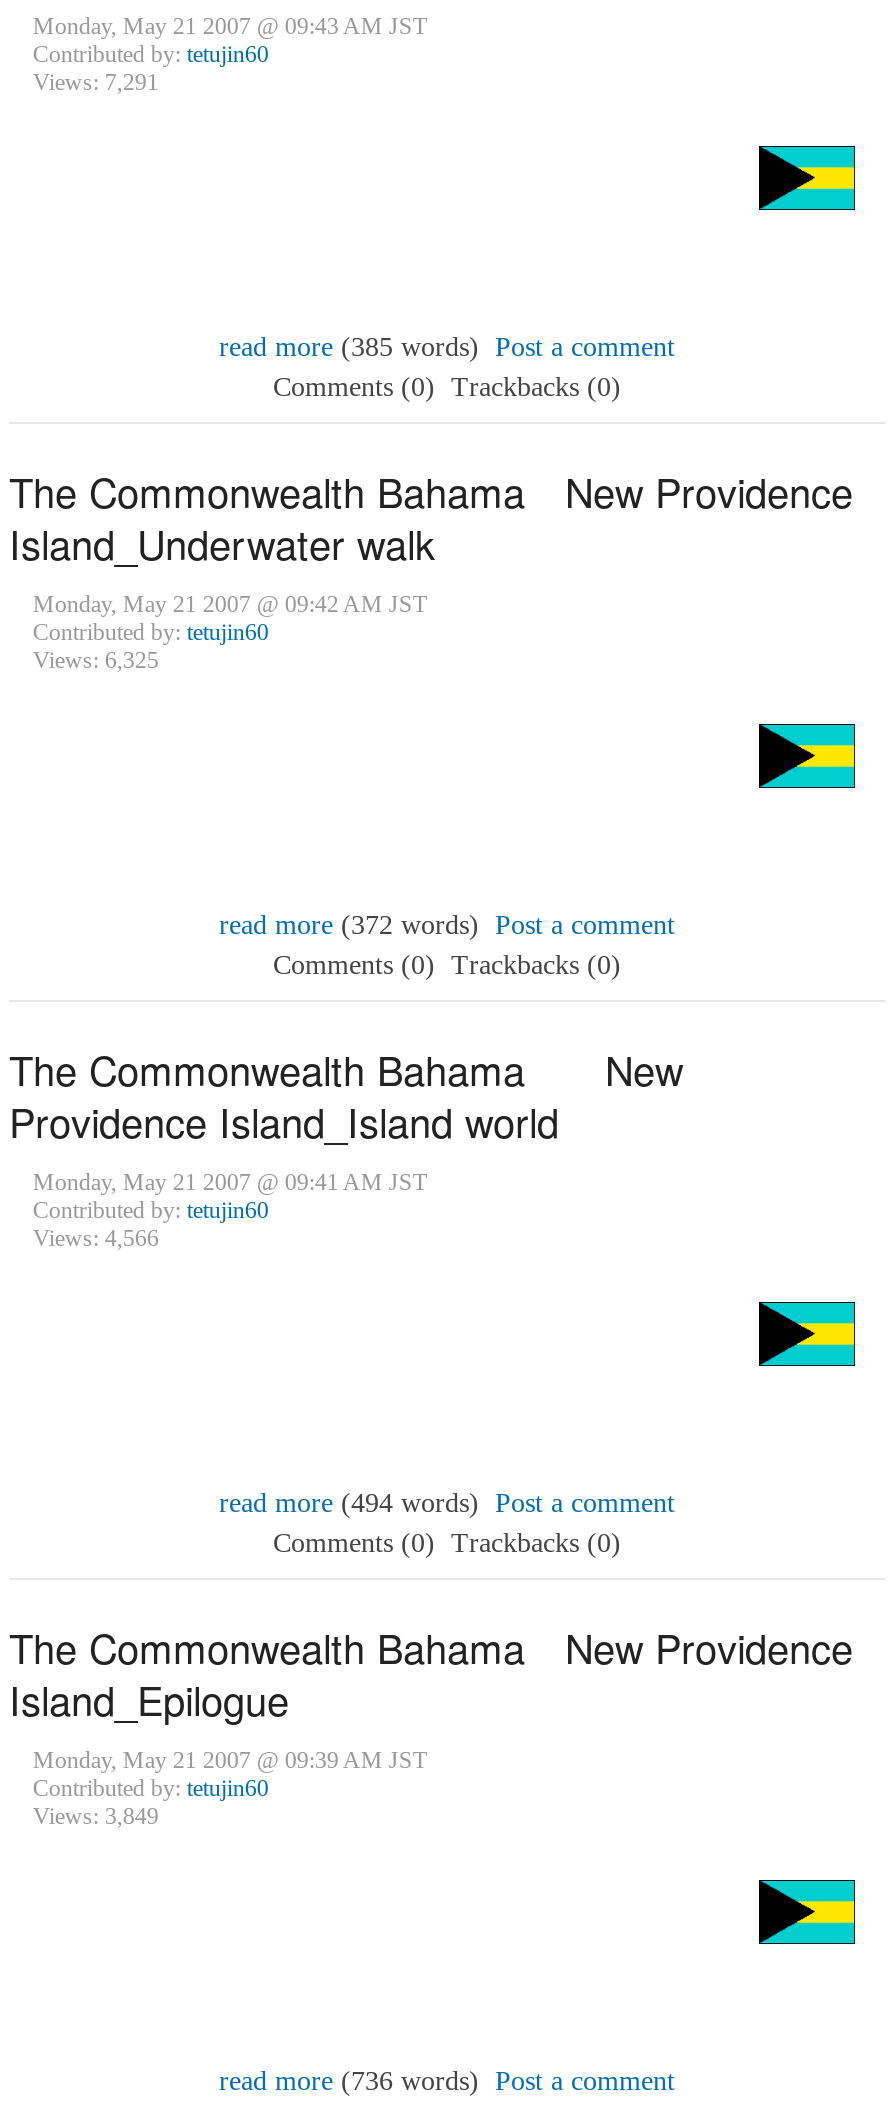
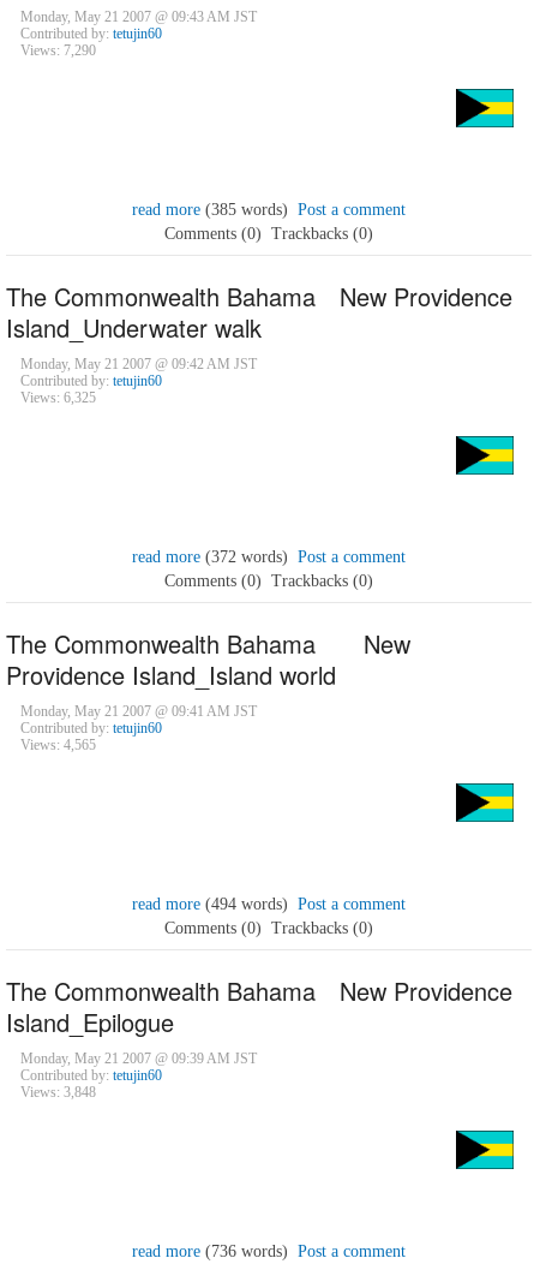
[33,68,159,96] Views: 7,291 -> [20,42,96,59] Views: 7,290
[33,1224,159,1252] Views: 4,566 -> [20,737,96,753] Views: 4,565
[33,1802,159,1830] Views: 3,849 -> [20,1084,96,1101] Views: 3,848

